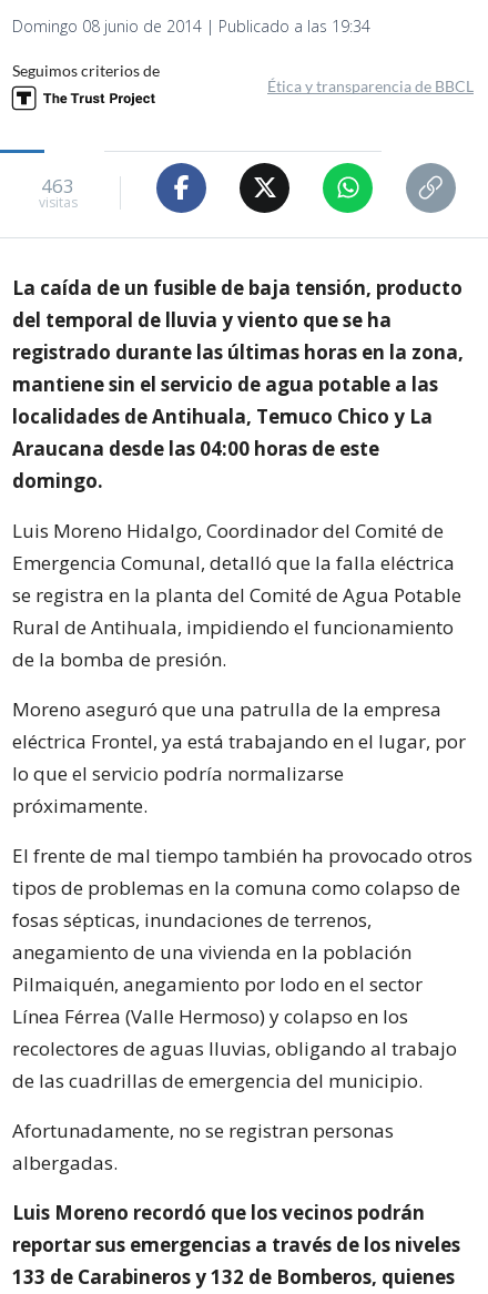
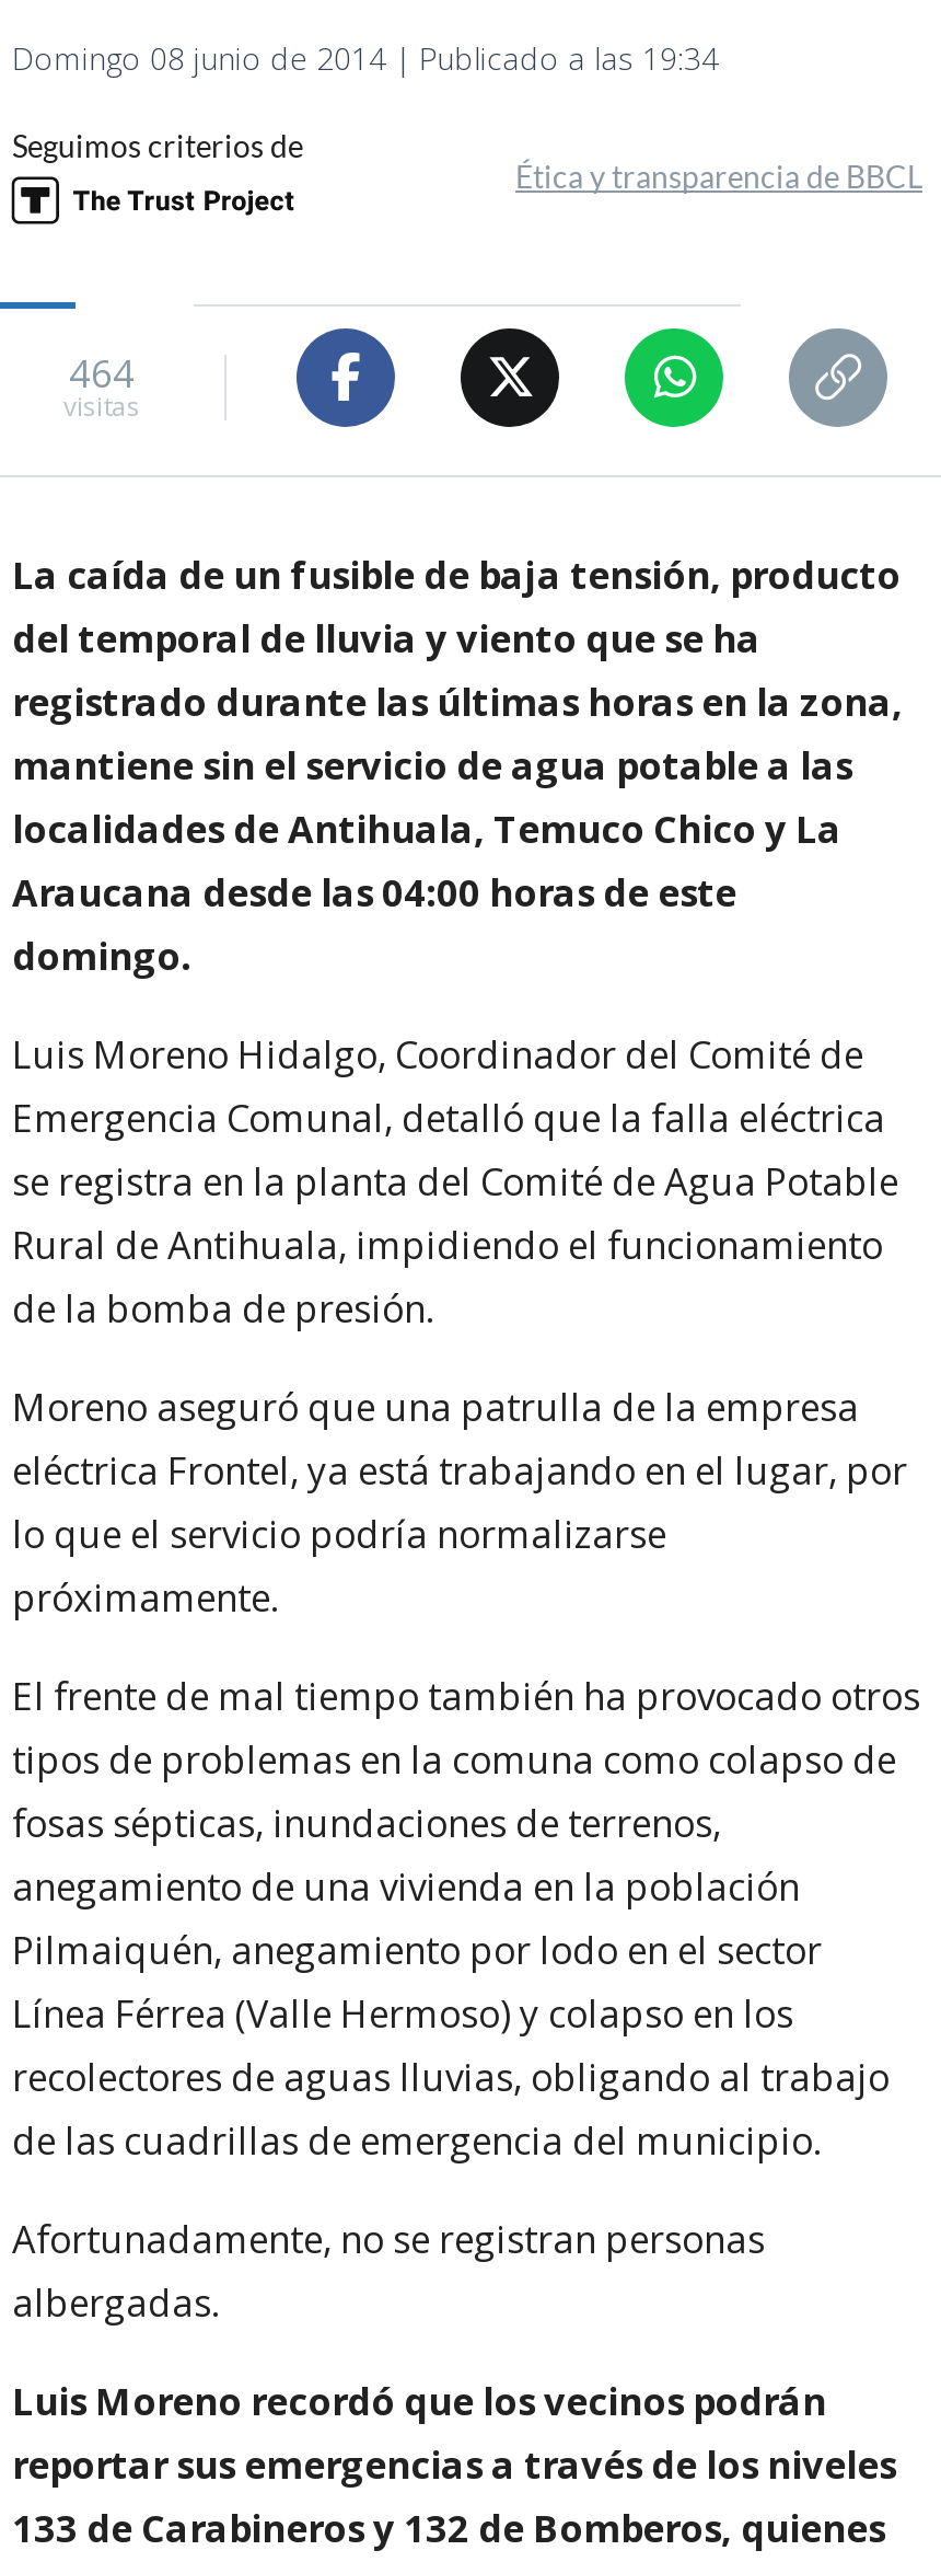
[41,173,74,199] 463 -> [69,349,135,399] 464

